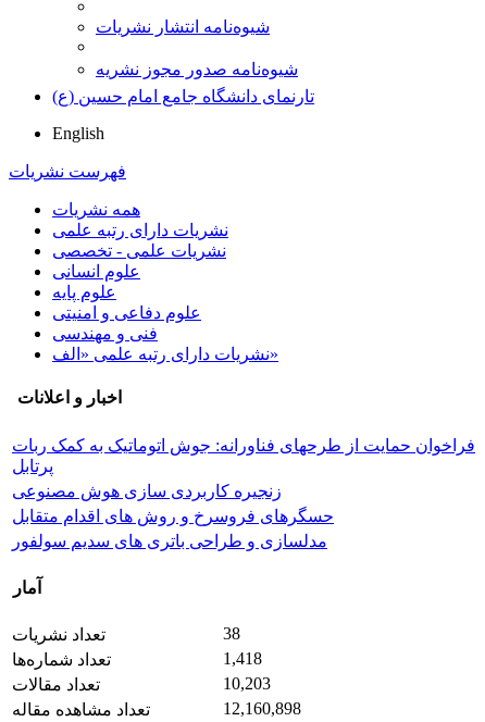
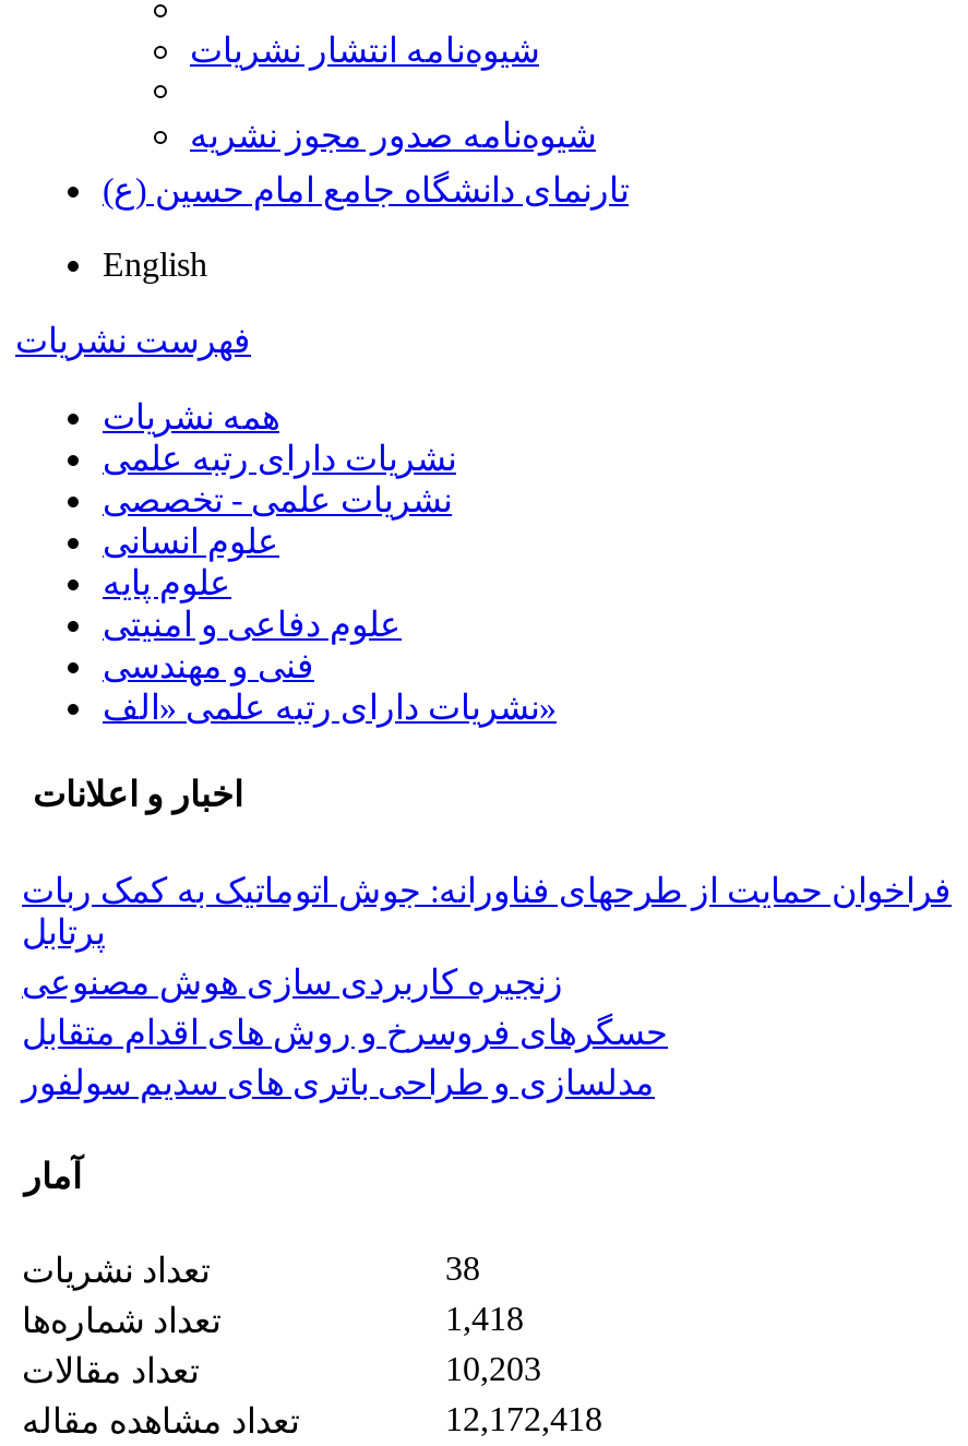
[223,699,301,718] 12,160,898 -> [445,1400,602,1437] 12,172,418

